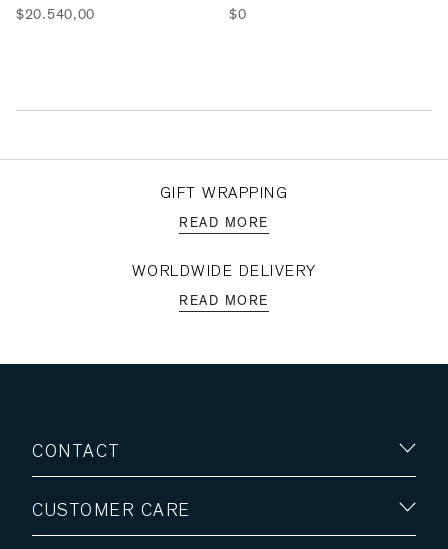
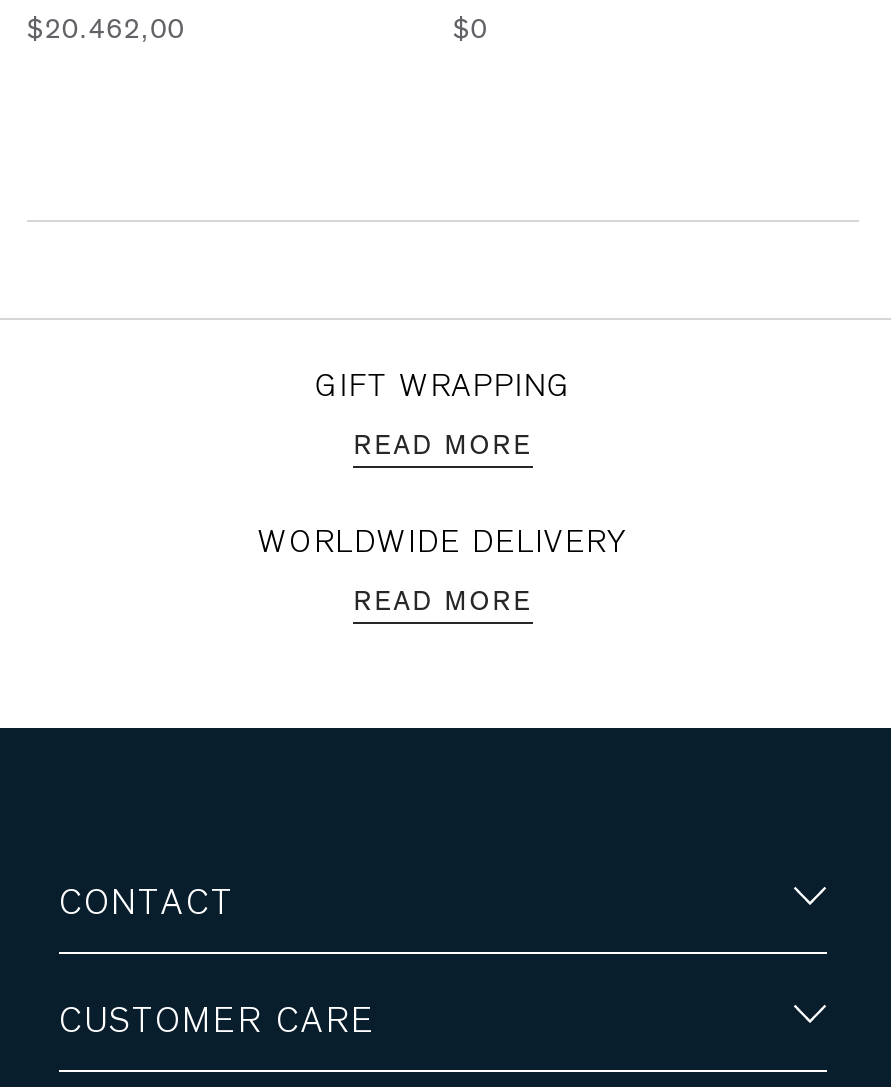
[16,8,95,22] $20.540,00 -> [27,16,185,44] $20.462,00

